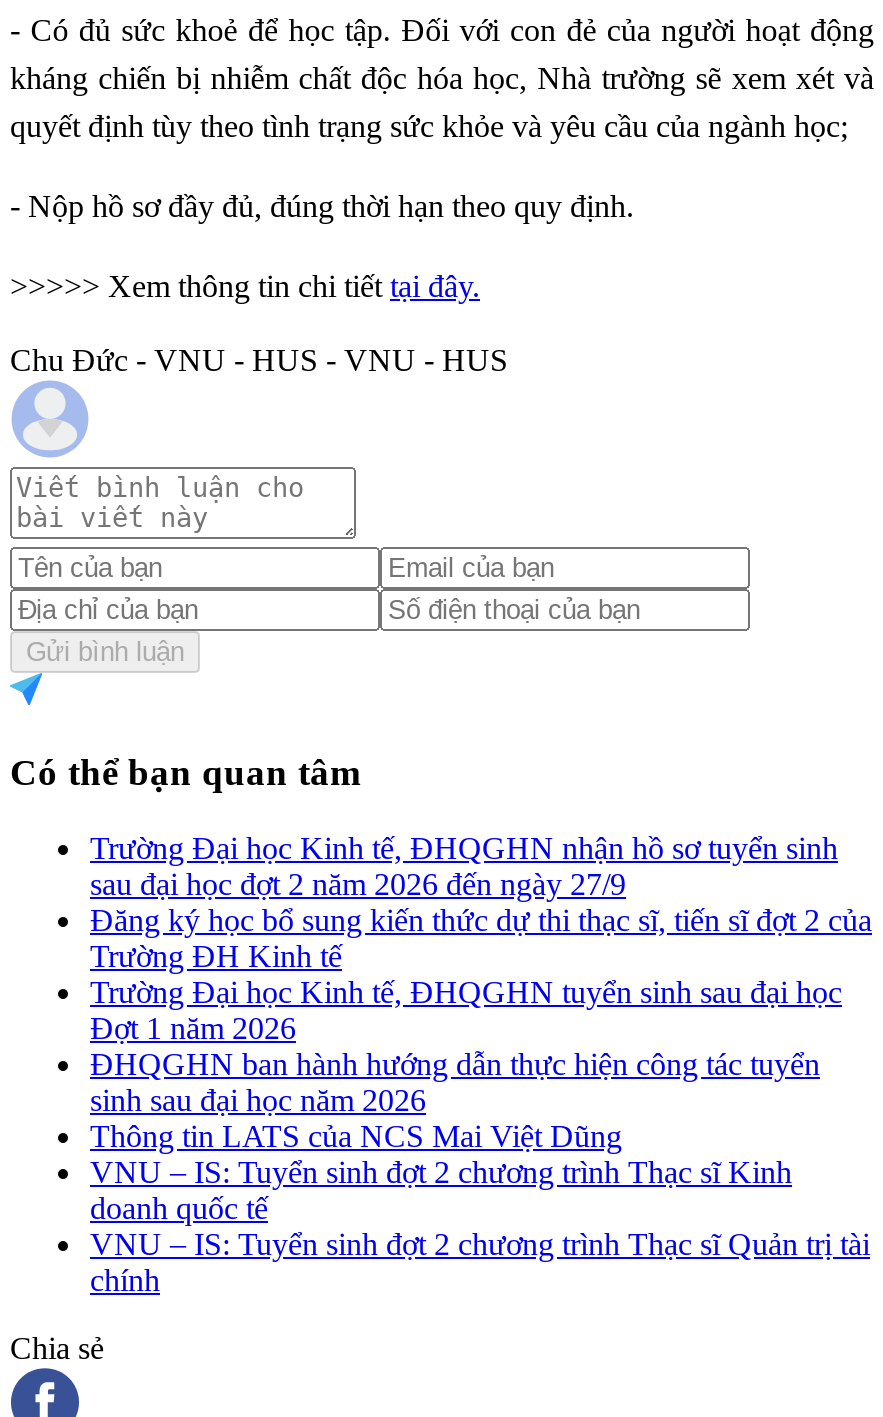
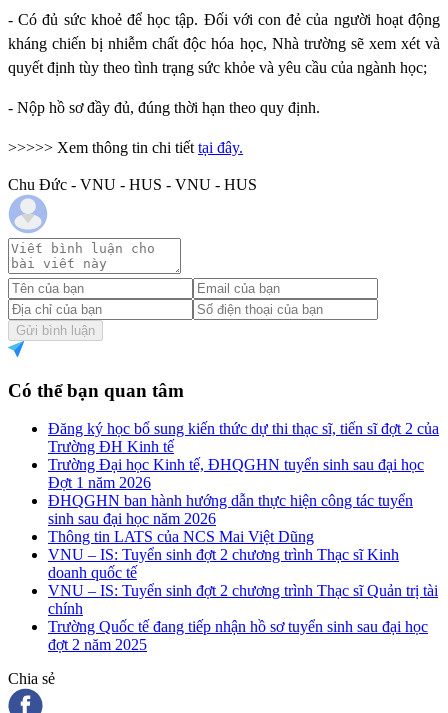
[90,831,838,901] Trường Đại học Kinh tế, ĐHQGHN nhận hồ sơ tuyển sinh | sau đại học đợt 2 năm 2026 đến ngày 27/9 -> none
moved [90,903,872,1297] -> [48,420,439,617]: Đăng ký học bổ sung kiến thức dự thi thạc sĩ, tiến sĩ đợt 2 của | Trường ĐH Kinh tế | Trường Đại học Kinh tế, ĐHQGHN tuyển sinh sau đại học | ... | VNU – IS: Tuyển sinh đợt 2 chương trình Thạc sĩ Quản trị tài | chính
none -> [48,618,428,653] Trường Quốc tế đang tiếp nhận hồ sơ tuyển sinh sau đại học | đợt 2 năm 2025

